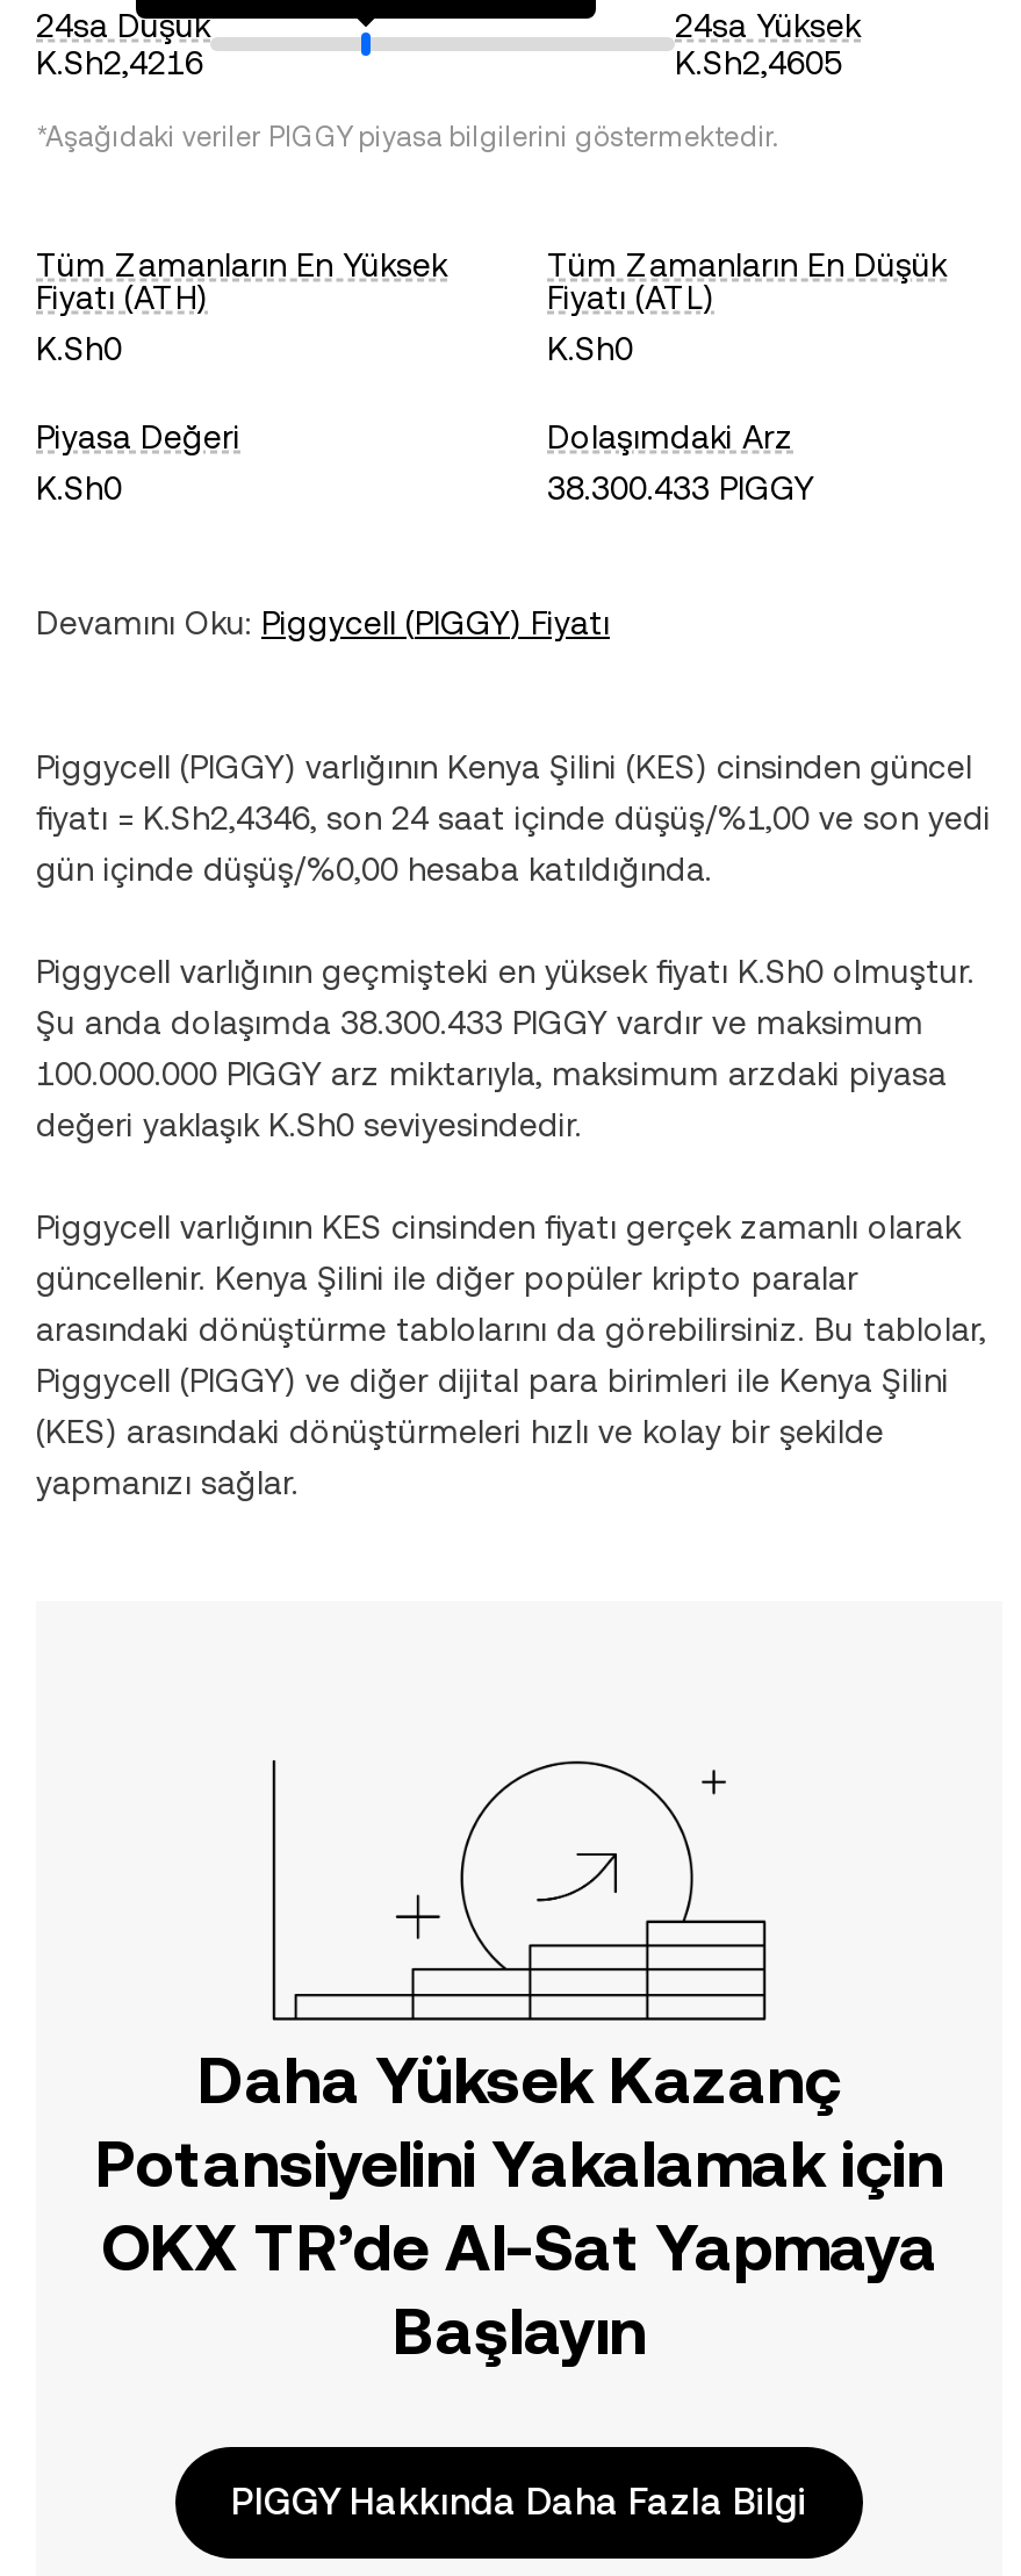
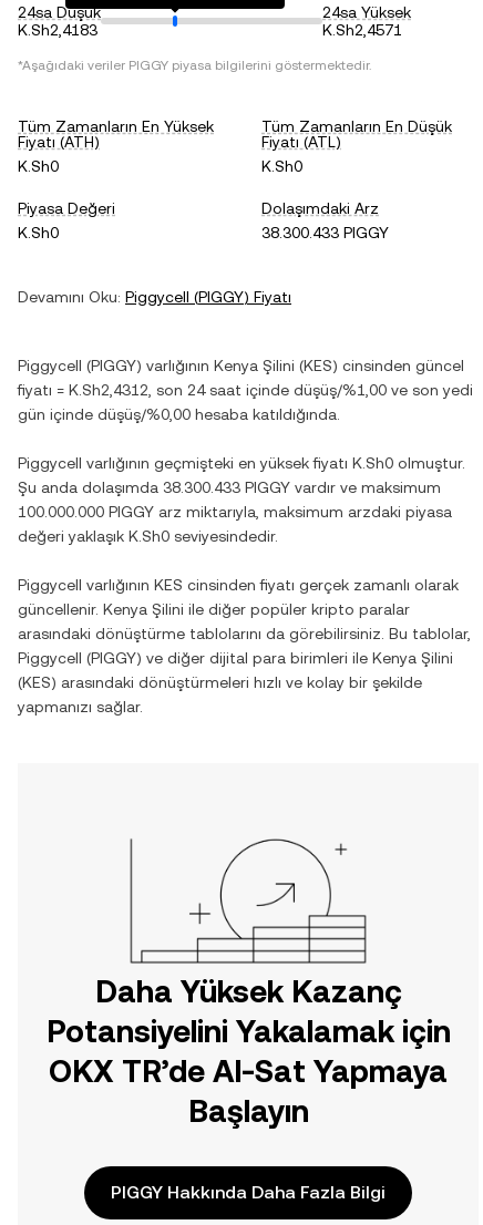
[36,44,203,81] K.Sh2,4216 -> [18,21,97,39] K.Sh2,4183
[675,44,842,81] K.Sh2,4605 -> [322,21,402,39] K.Sh2,4571
[36,799,991,837] fiyatı = K.Sh2,4346, son 24 saat içinde düşüş/%1,00 ve son yedi -> [18,381,473,399] fiyatı = K.Sh2,4312, son 24 saat içinde düşüş/%1,00 ve son yedi

